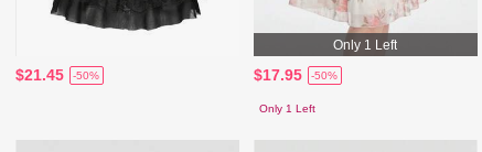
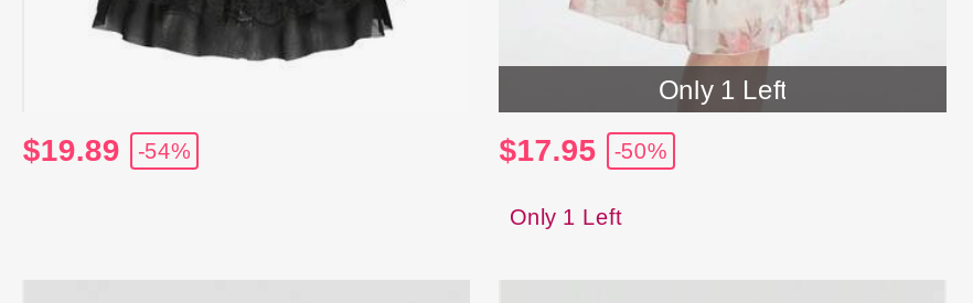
[16,66,64,84] $21.45 -> [23,133,120,168] $19.89
[73,70,100,82] -50% -> [138,140,191,164] -54%

